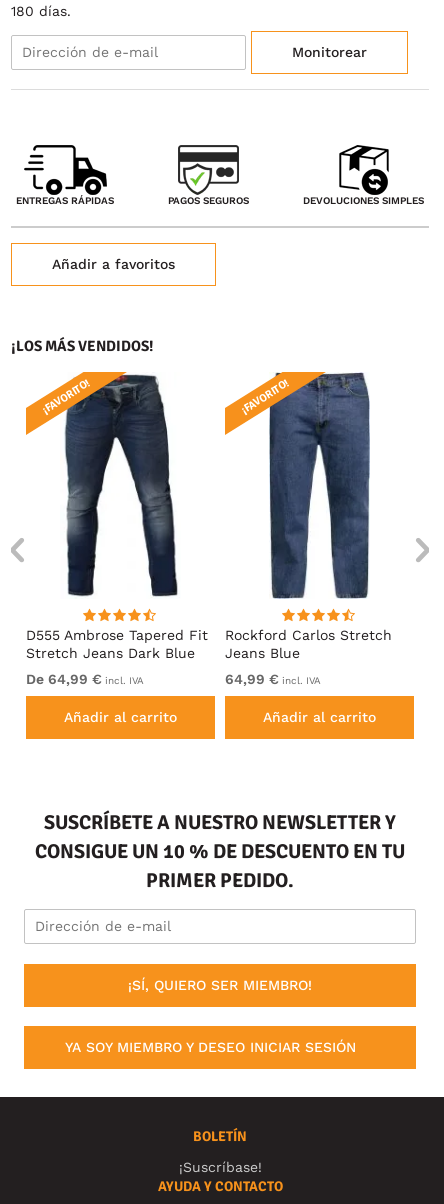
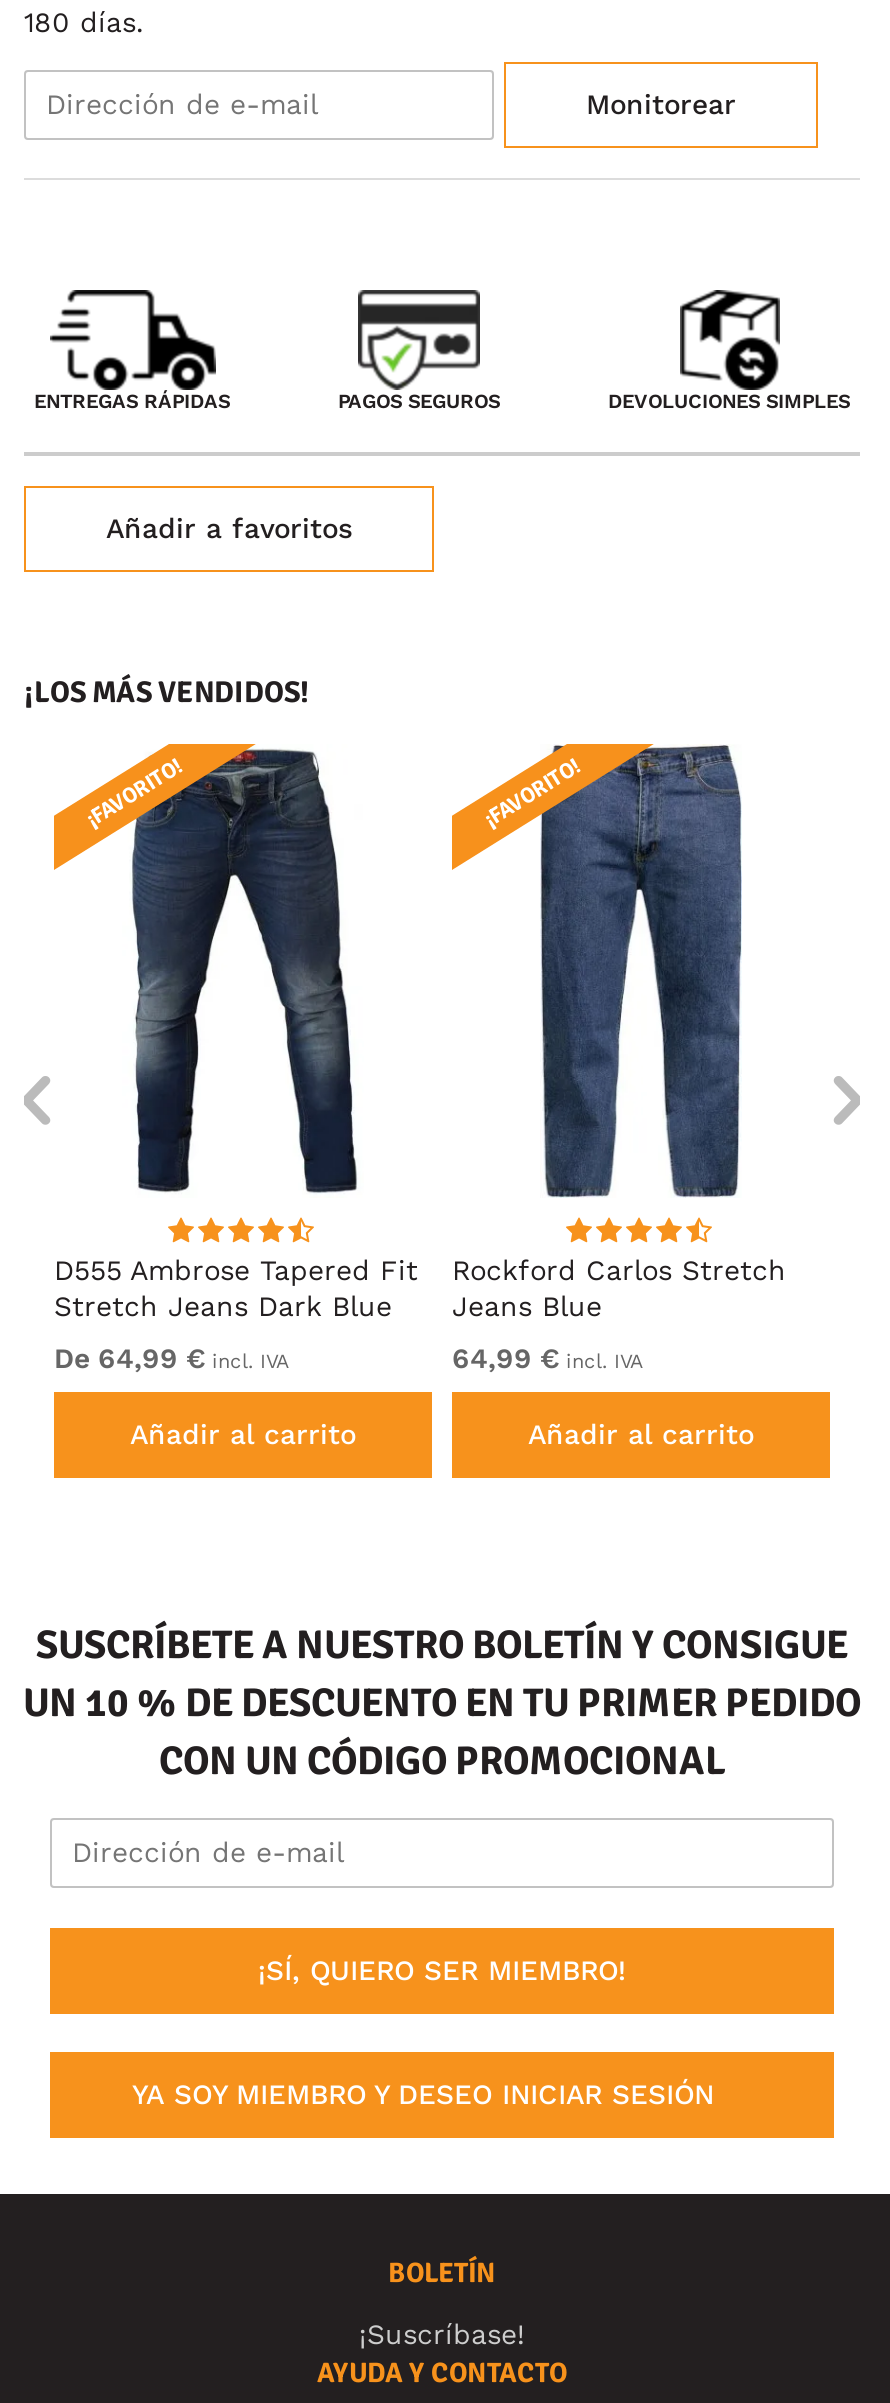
[35,810,405,893] SUSCRÍBETE A NUESTRO NEWSLETTER Y | CONSIGUE UN 10 % DE DESCUENTO EN TU | PRIMER PEDIDO. -> [23,1619,861,1785] SUSCRÍBETE A NUESTRO BOLETÍN Y CONSIGUE | UN 10 % DE DESCUENTO EN TU PRIMER PEDIDO | CON UN CÓDIGO PROMOCIONAL

